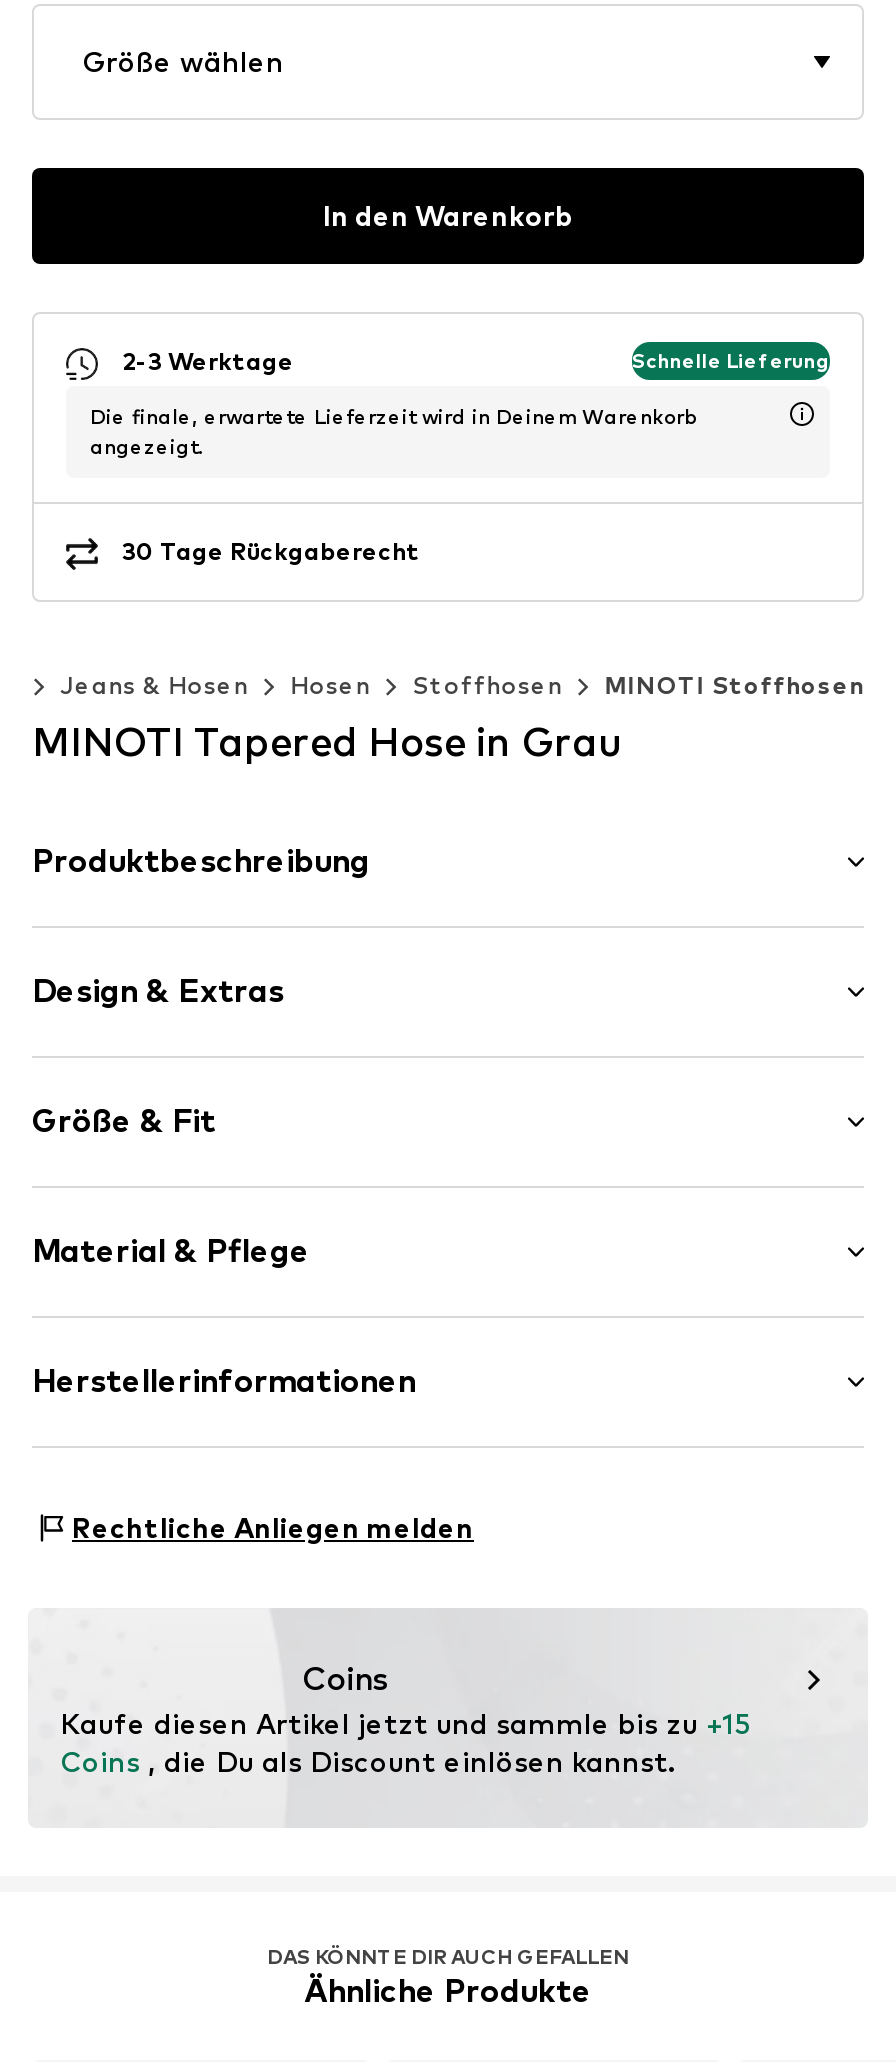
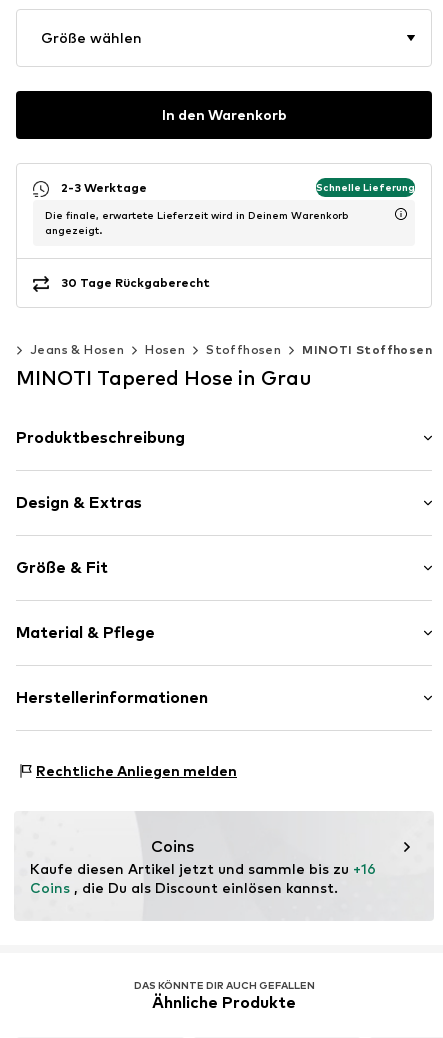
[60,1705,750,1739] Kaufe diesen Artikel jetzt und sammle bis zu +15 -> [30,860,376,877] Kaufe diesen Artikel jetzt und sammle bis zu +16

